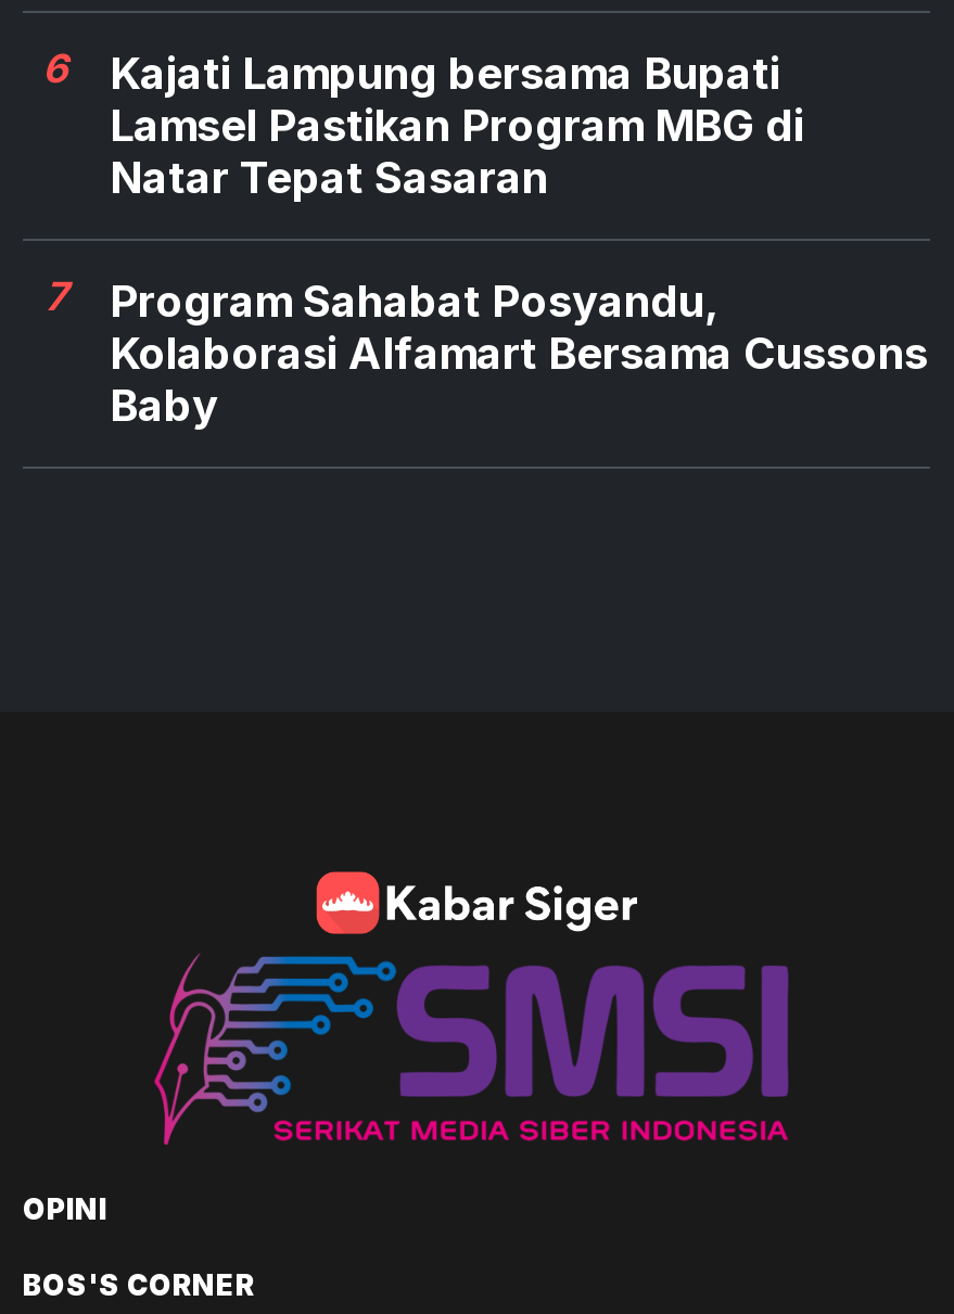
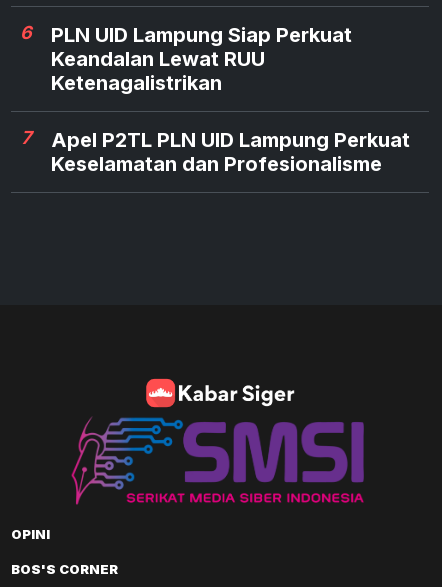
[110,48,804,204] Kajati Lampung bersama Bupati | Lamsel Pastikan Program MBG di | Natar Tepat Sasaran -> [51,23,352,95] PLN UID Lampung Siap Perkuat | Keandalan Lewat RUU | Ketenagalistrikan
[110,276,928,432] Program Sahabat Posyandu, | Kolaborasi Alfamart Bersama Cussons | Baby -> [51,128,410,176] Apel P2TL PLN UID Lampung Perkuat | Keselamatan dan Profesionalisme

